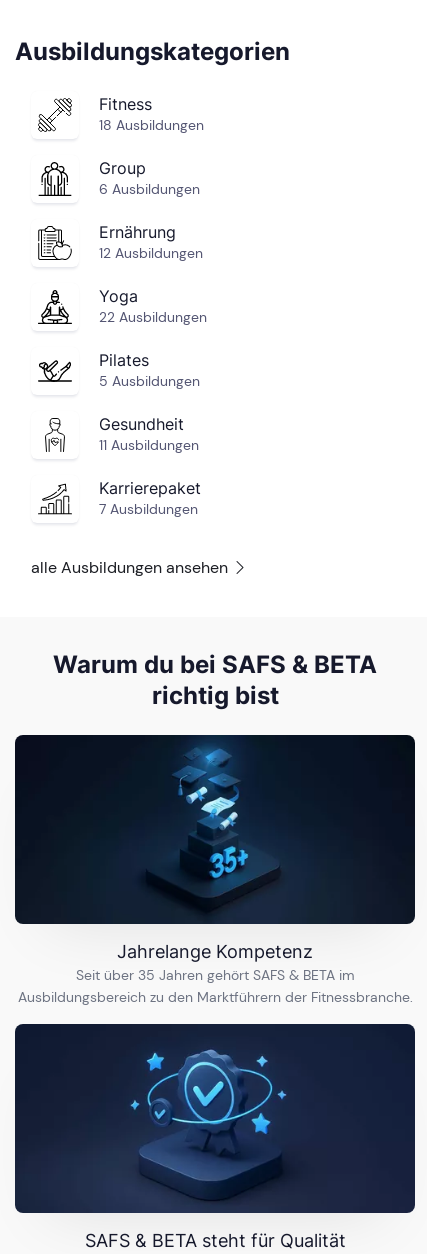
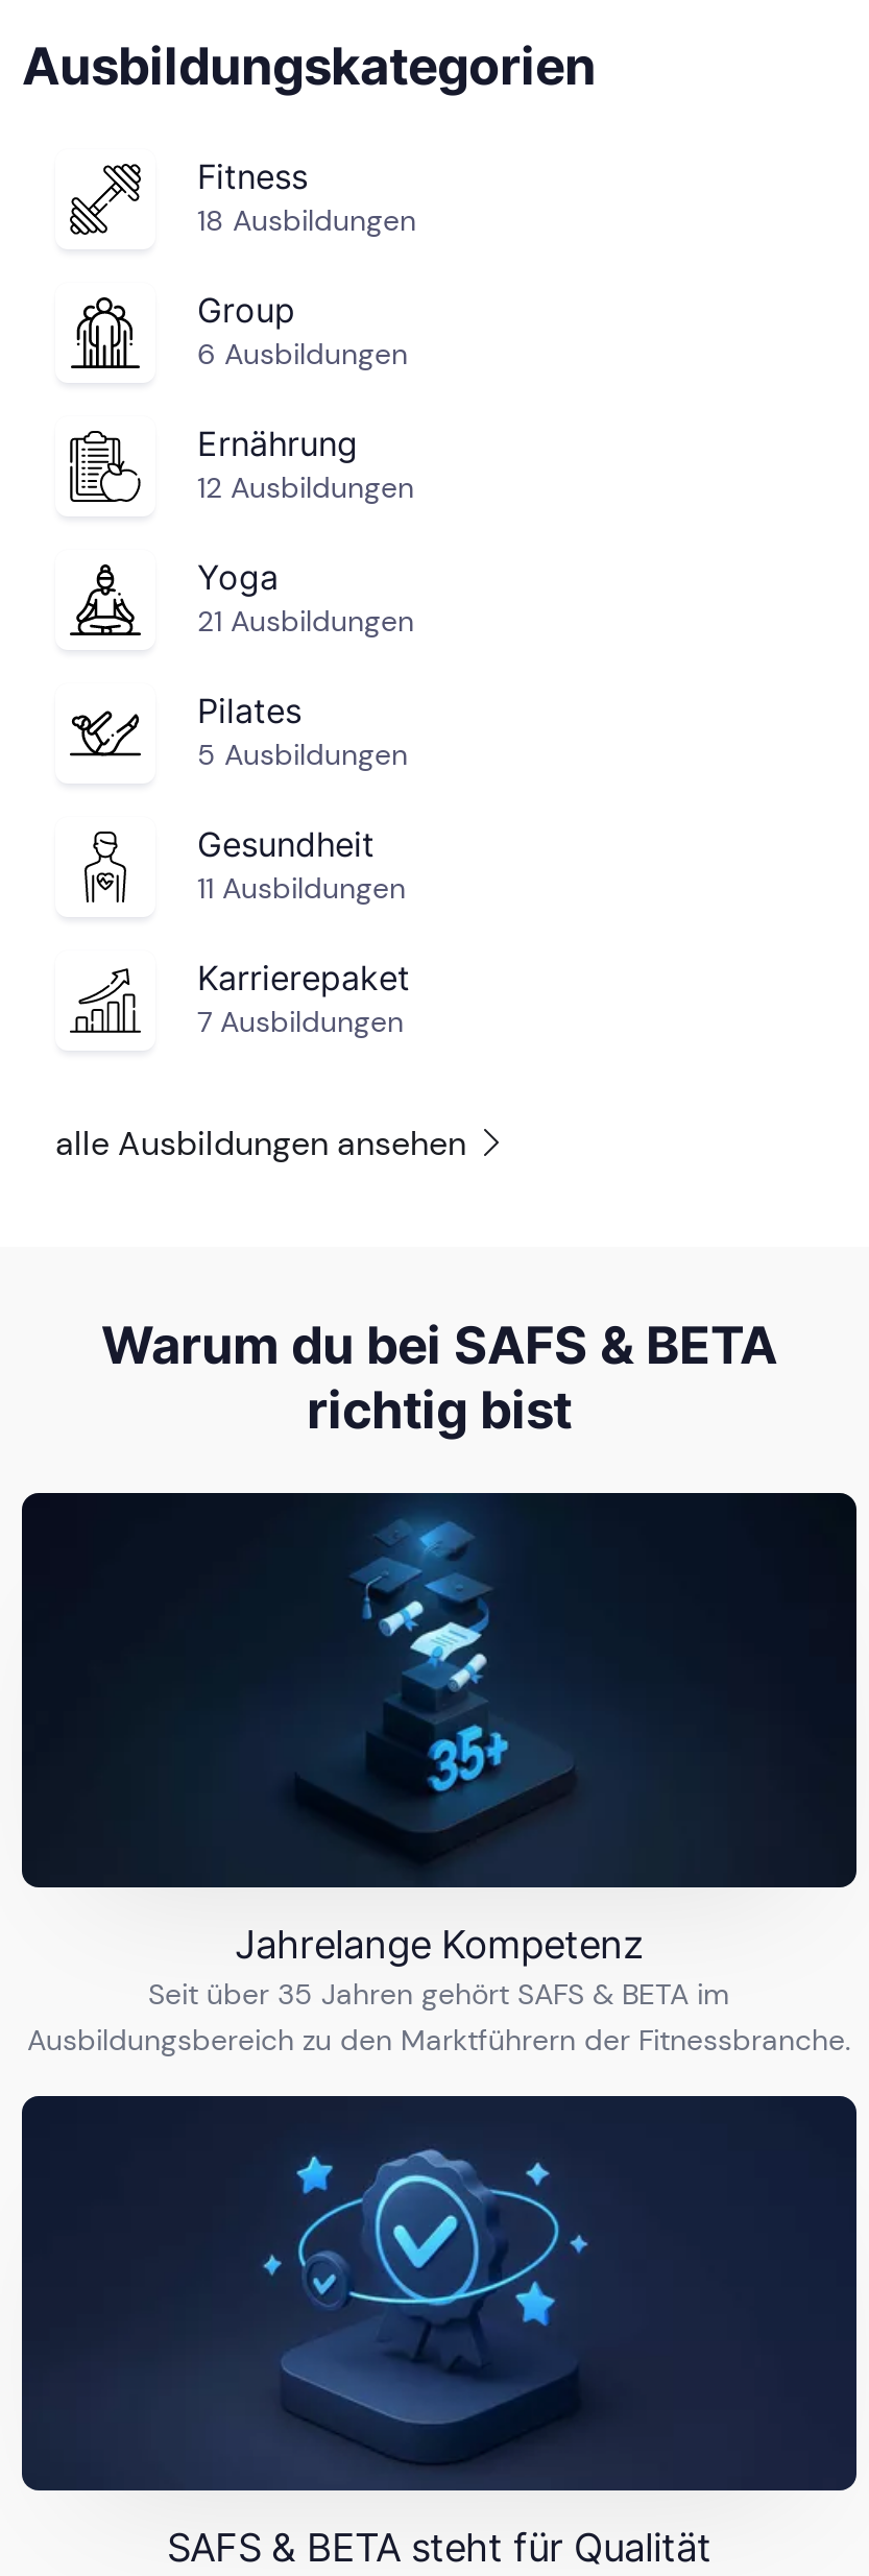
[99,308,207,326] 22 Ausbildungen -> [197,602,414,640] 21 Ausbildungen

